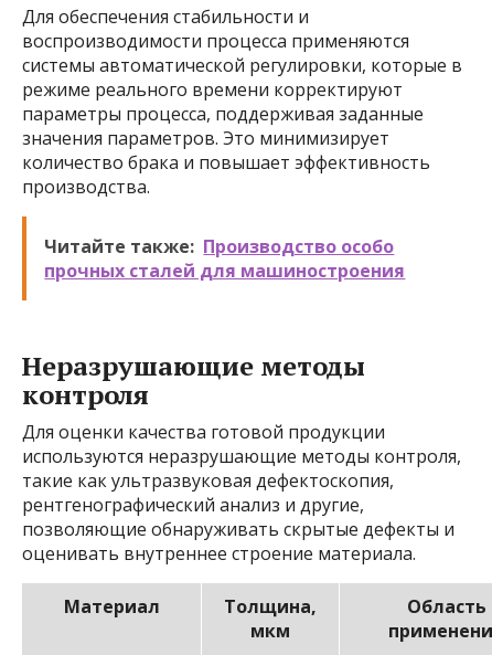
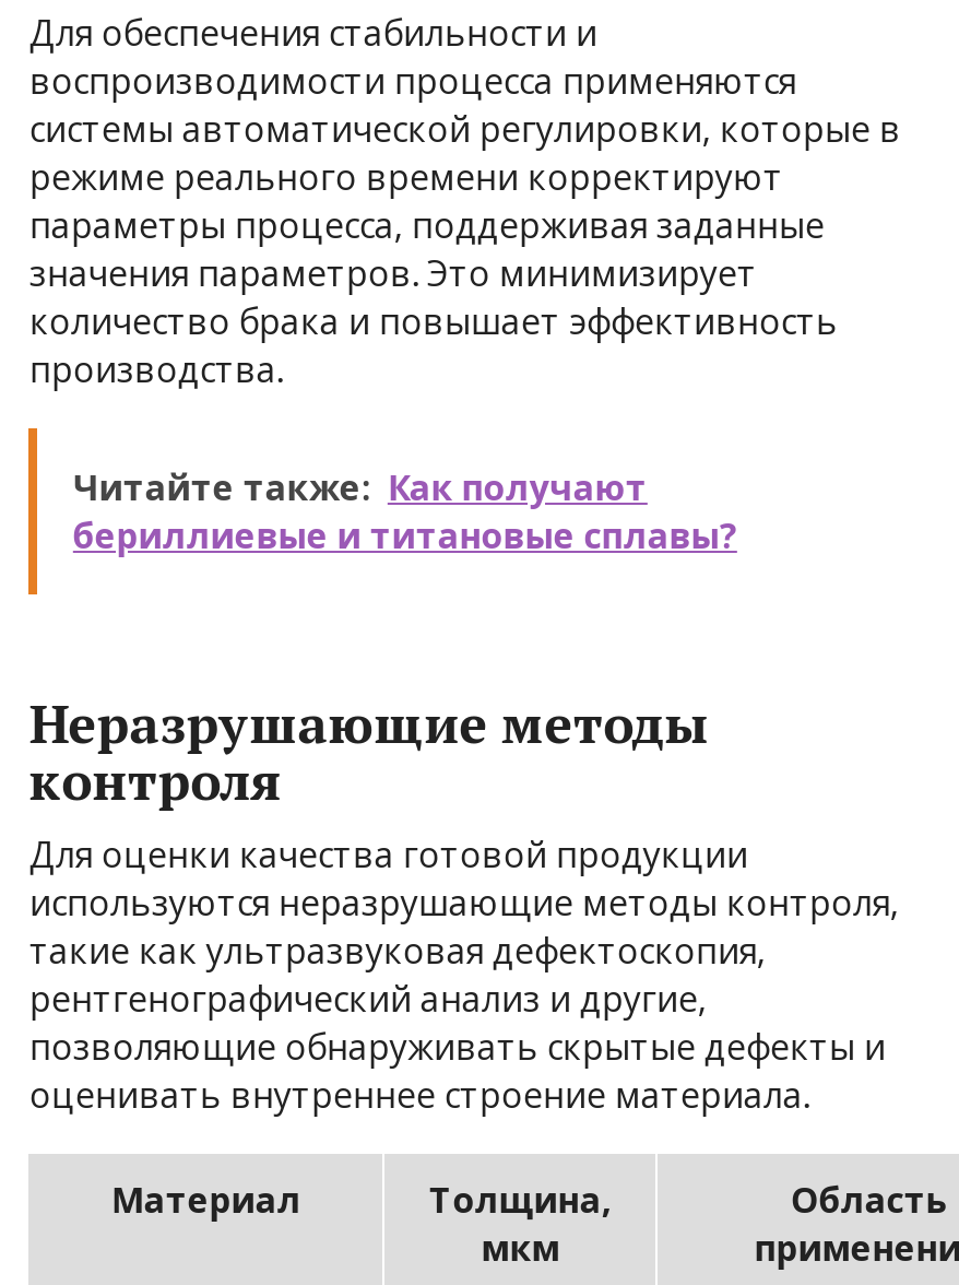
[45,234,405,283] Читайте также: Производство особо | прочных сталей для машиностроения -> [73,463,737,559] Читайте также: Как получают | бериллиевые и титановые сплавы?

